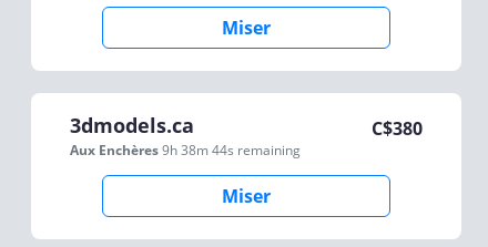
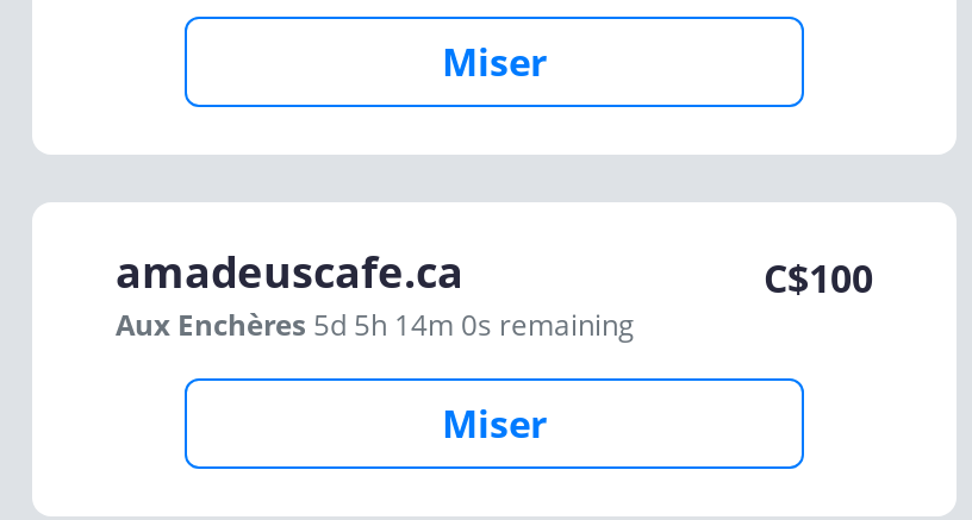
[70,112,301,159] 3dmodels.ca | Aux Enchères 9h 38m 44s remaining -> [116,243,635,345] amadeuscafe.ca | Aux Enchères 5d 5h 14m 0s remaining
[372,116,423,141] C$380 -> [764,252,873,305] C$100

